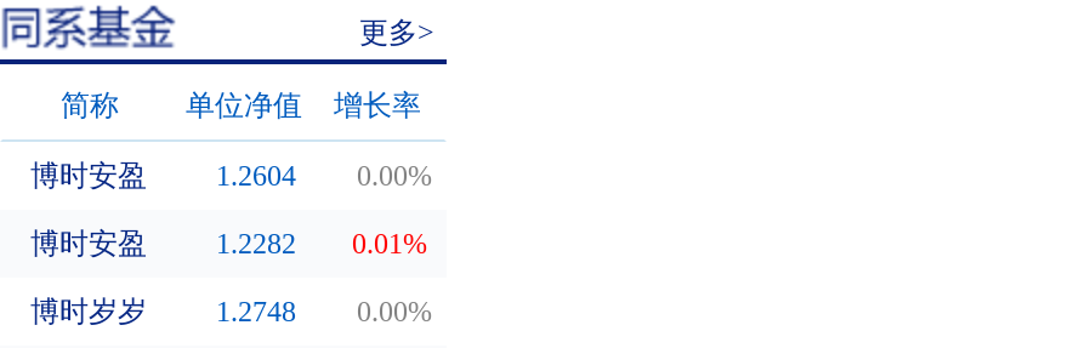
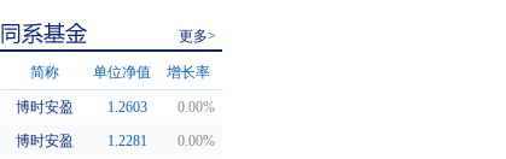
[216,159,432,193] 1.2604 0.00% -> [107,99,215,116] 1.2603 0.00%
[30,227,427,329] 1.2282 | 0.01% | 博时岁岁 | 1.2748 -> [107,132,147,149] 1.2281

